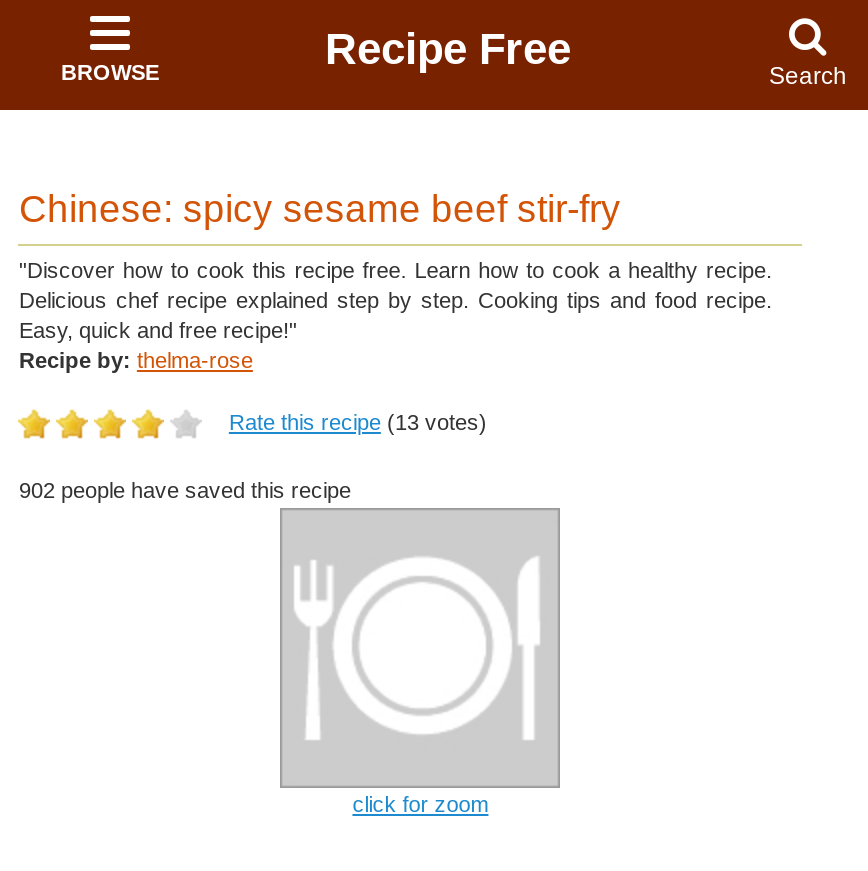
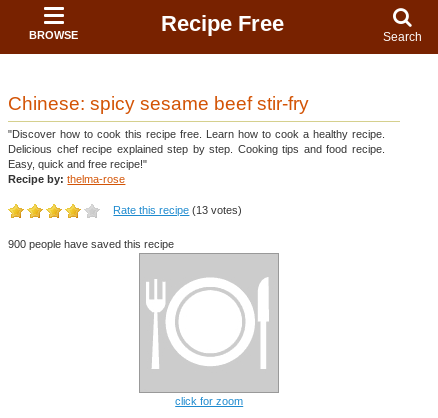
[19,478,351,502] 902 people have saved this recipe -> [8,238,174,250] 900 people have saved this recipe

